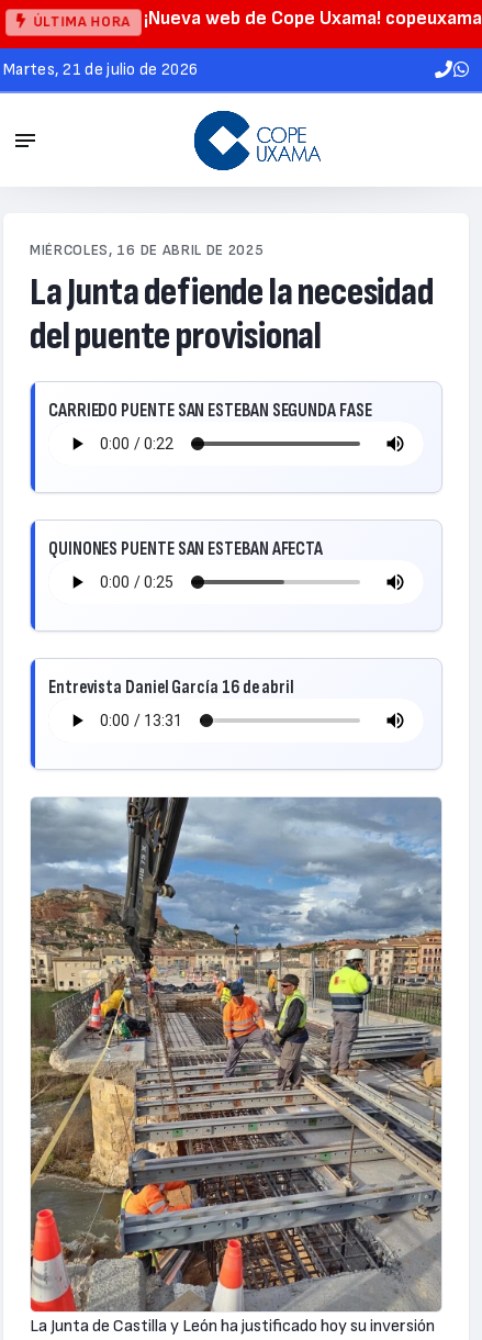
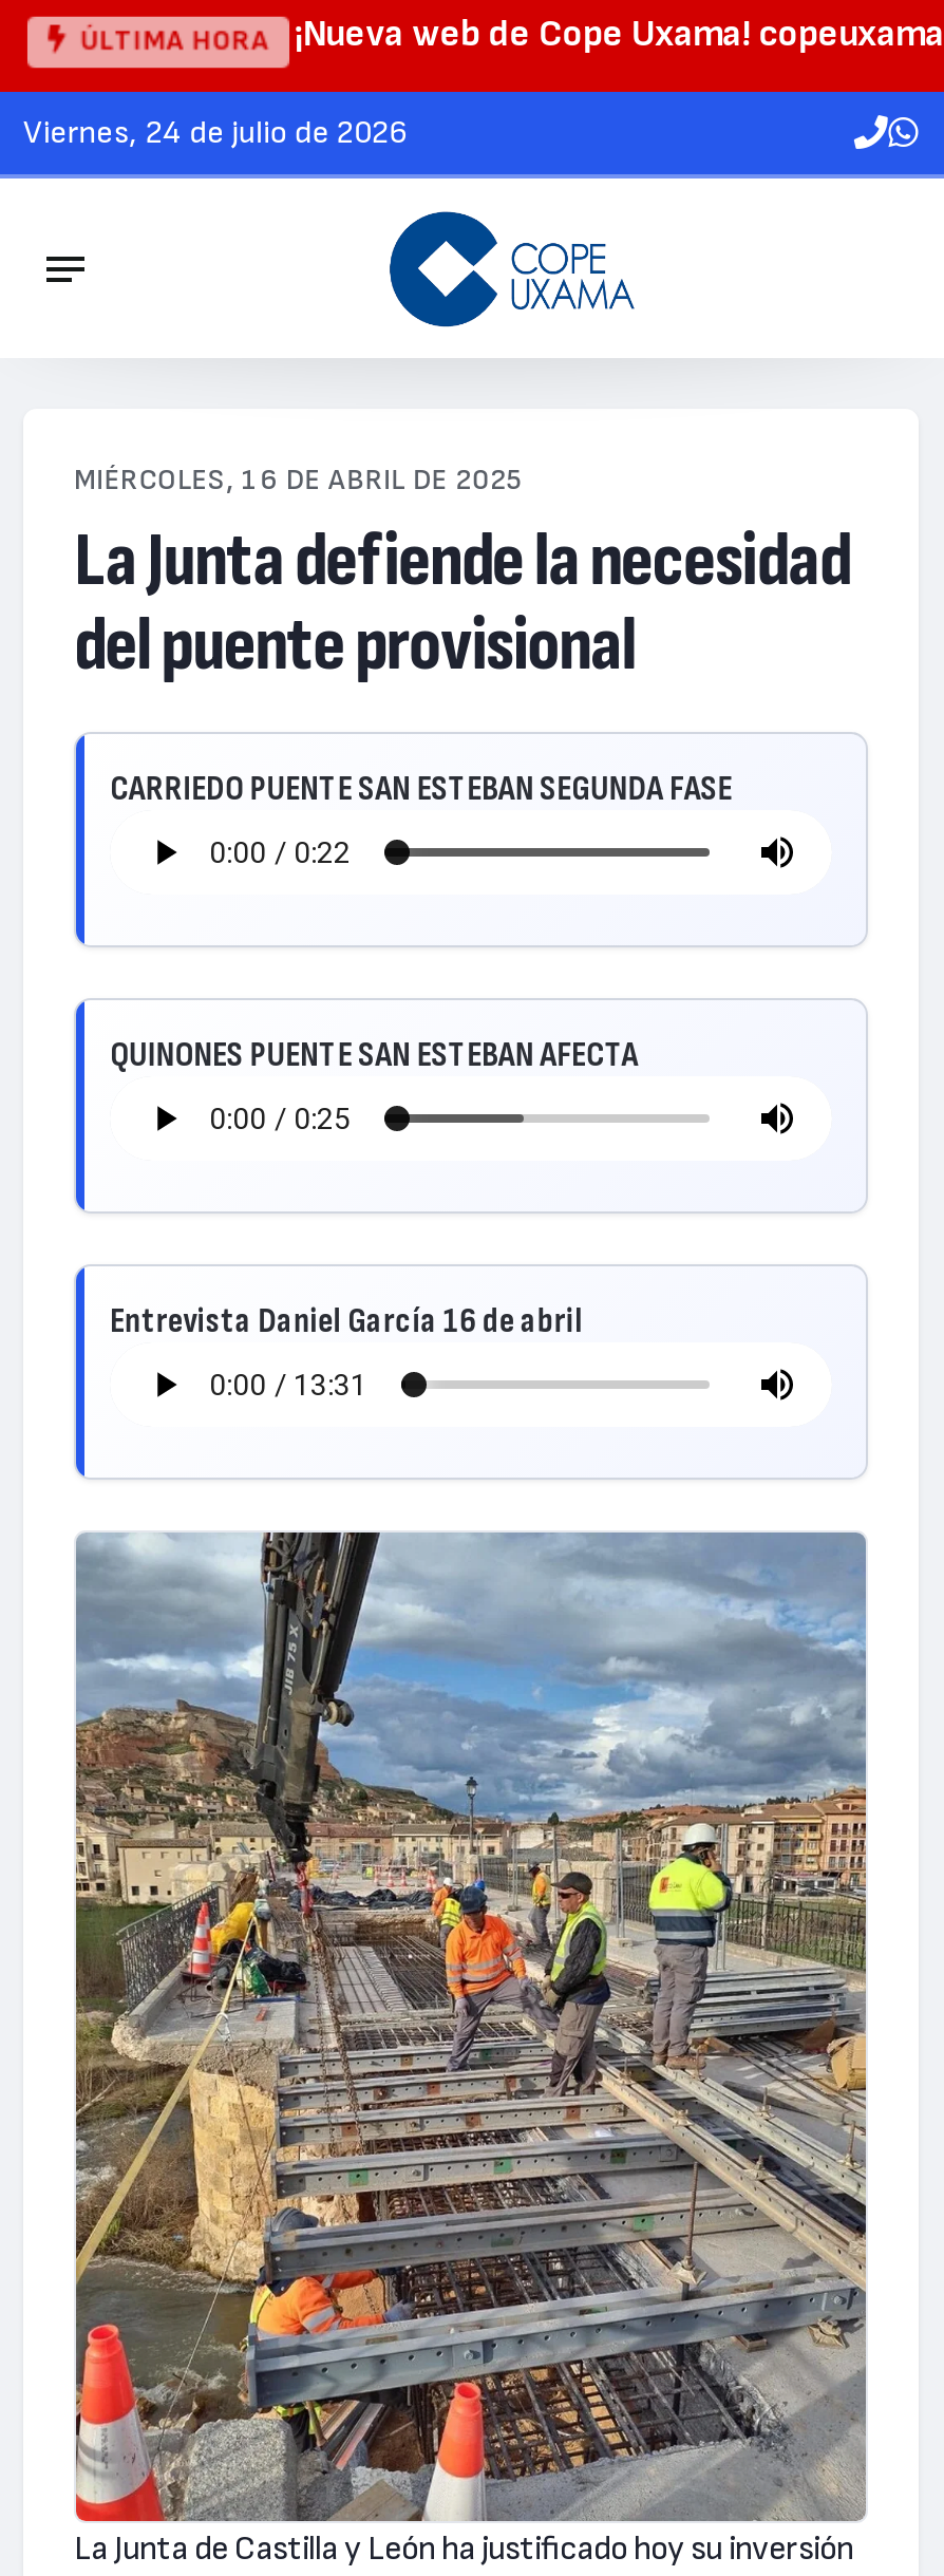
[16,60,198,80] martes, 21 de julio de 2026 -> [43,113,407,154] viernes, 24 de julio de 2026

